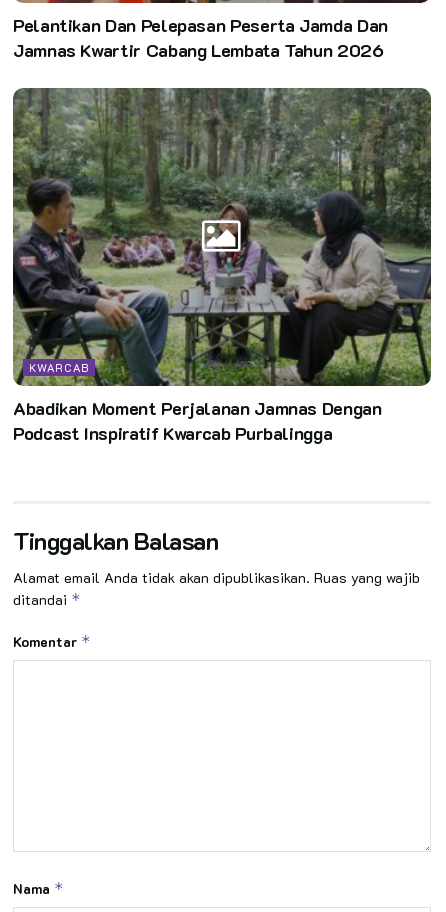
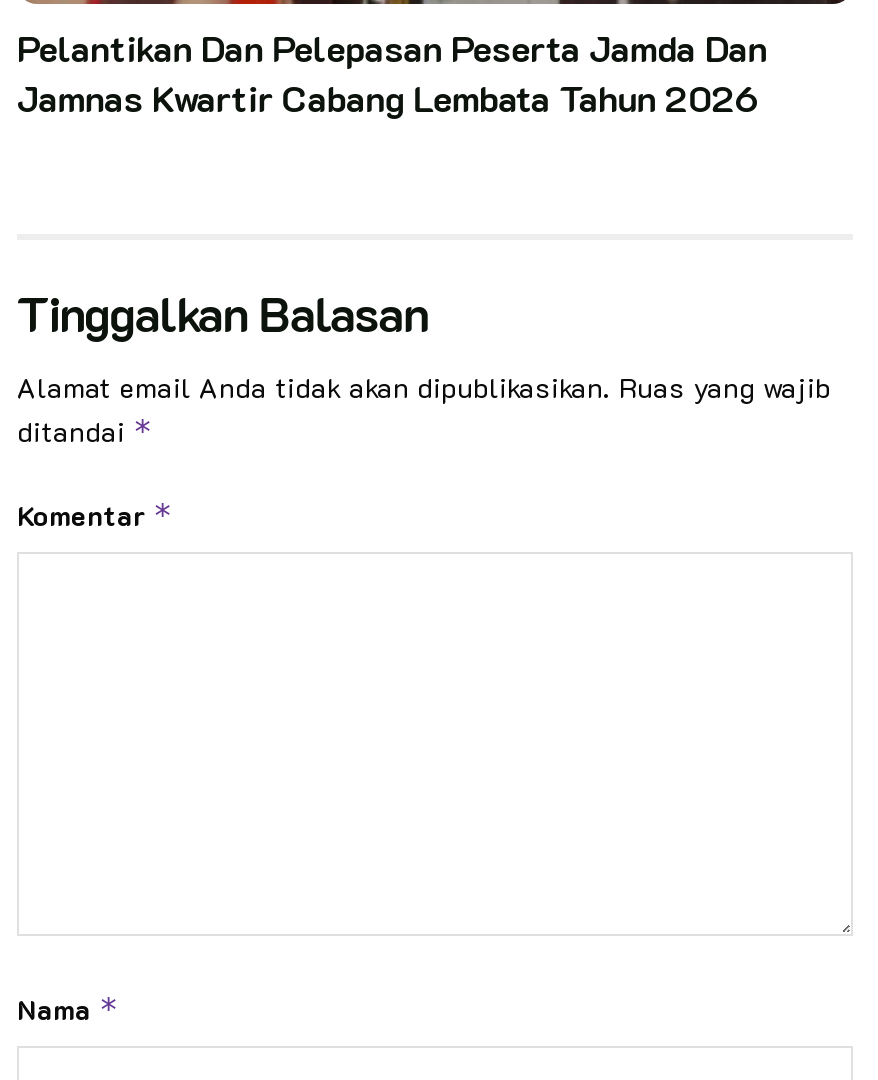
[12,87,432,445] [image] | KWARCAB | Abadikan Moment Perjalanan Jamnas Dengan | Podcast Inspiratif Kwarcab Purbalingga -> none

